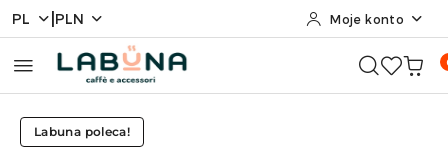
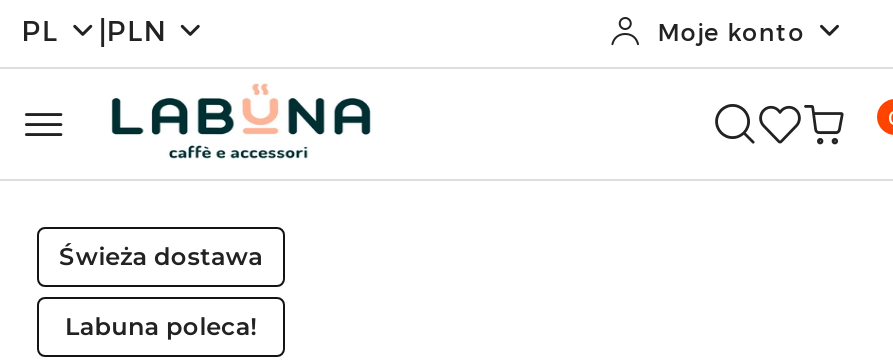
none -> [59,241,263,271] Świeża dostawa

